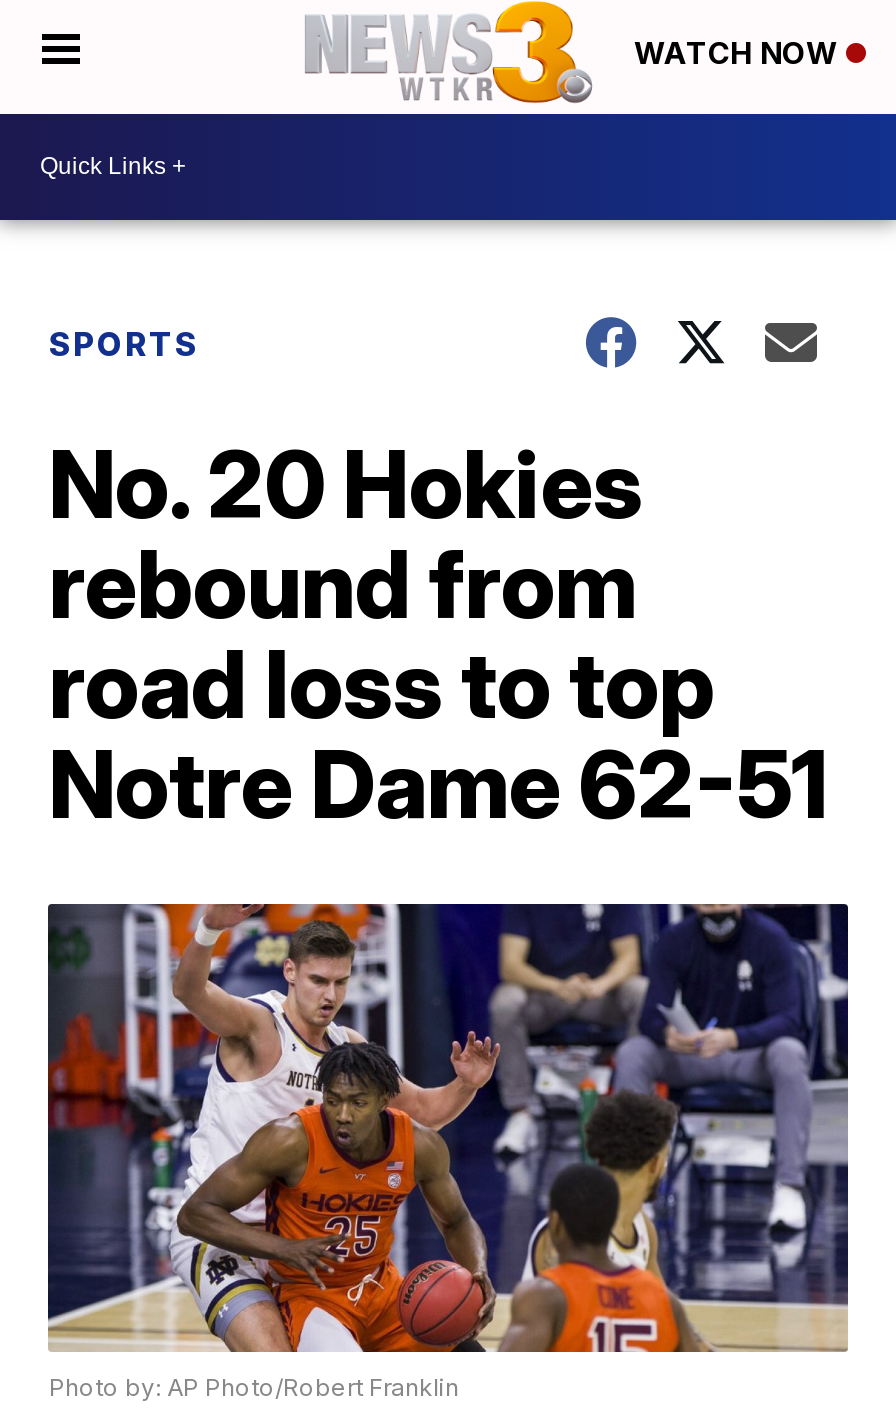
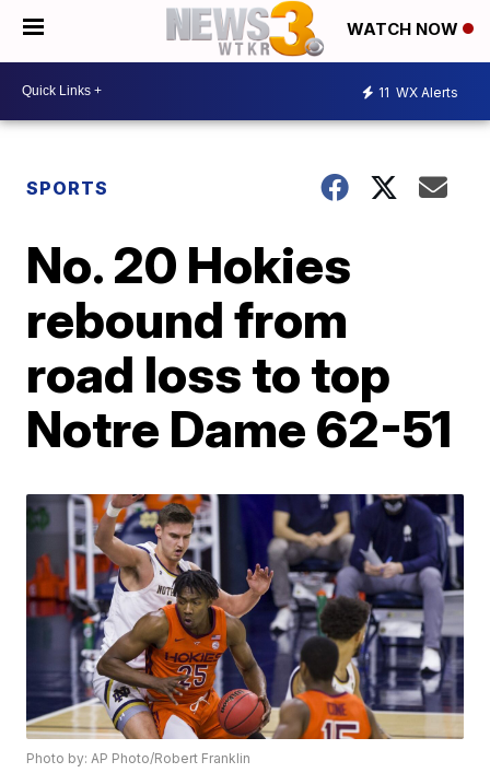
none -> [378,84,458,101] 11 WX Alerts

